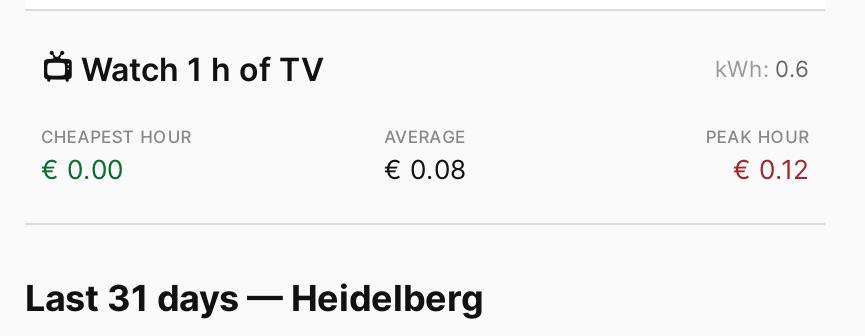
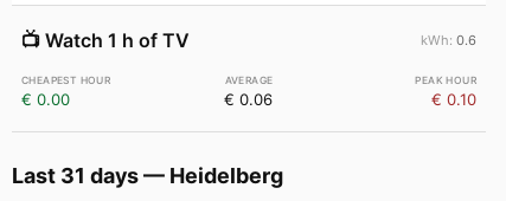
[384,153,466,185] € 0.08 -> [225,90,273,109] € 0.06
[733,153,809,185] € 0.12 -> [431,90,476,109] € 0.10

